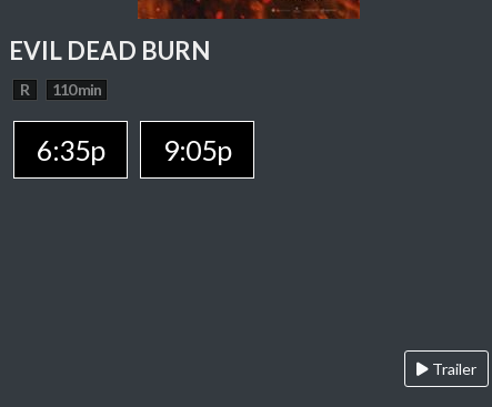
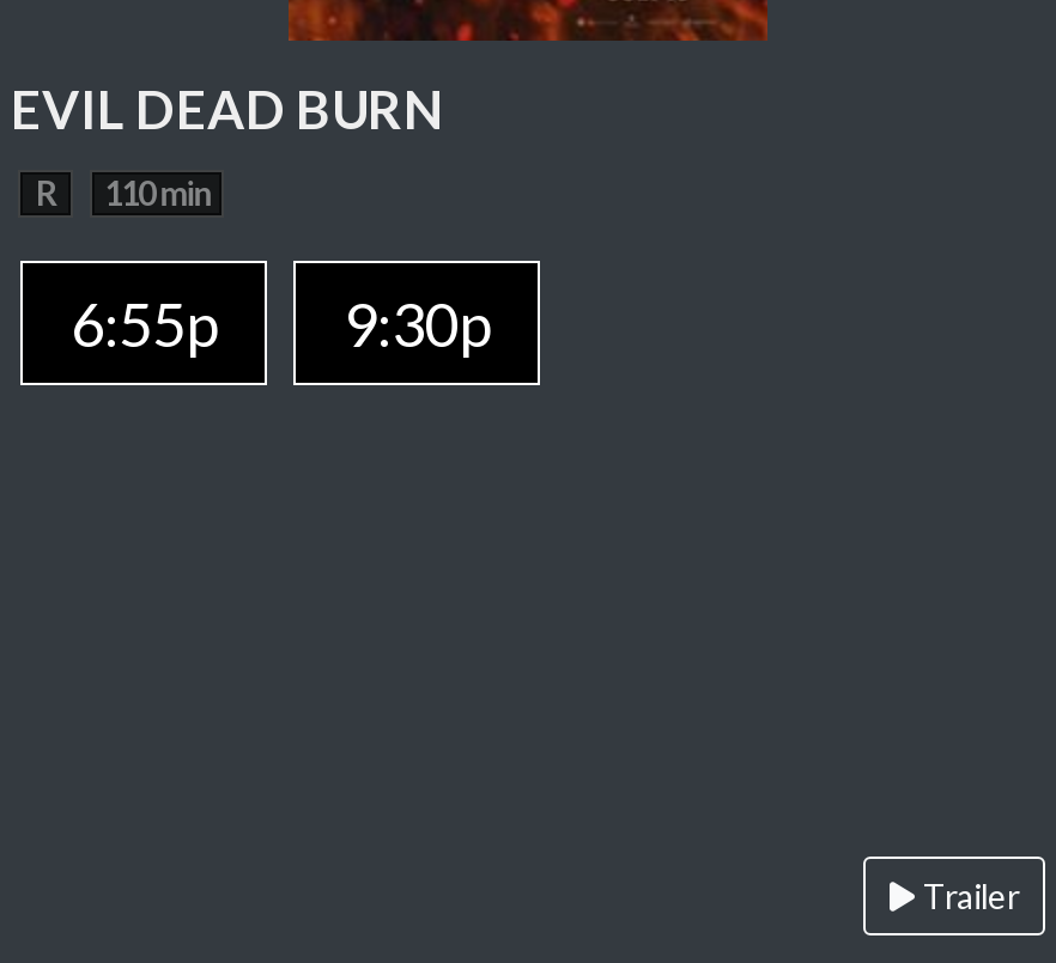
[37,133,231,166] 6:35p | 9:05p -> [71,287,490,359] 6:55p | 9:30p

